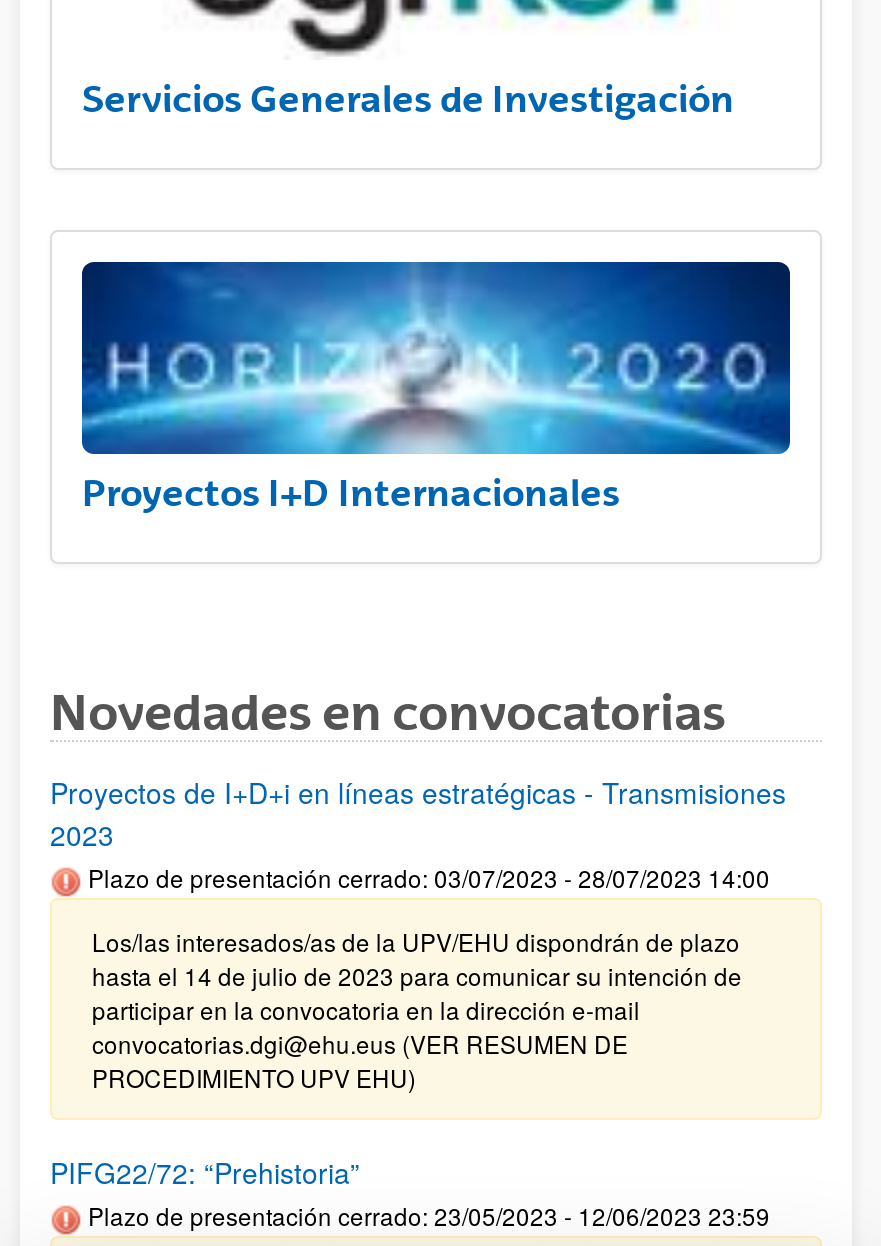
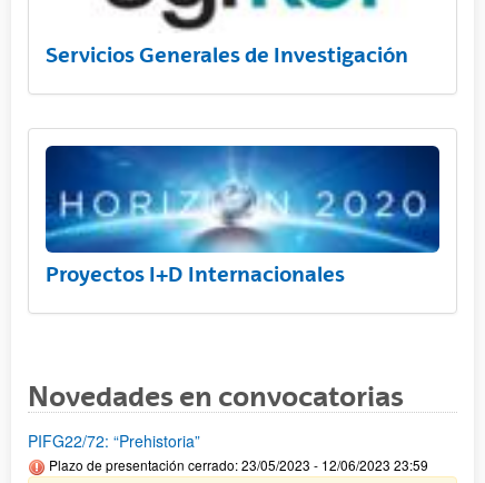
[50,772,786,1094] Proyectos de I+D+i en líneas estratégicas - Transmisiones | 2023 | Plazo de presentación cerrado: 03/07/2023 - 28/07/2023 14:00 | Los/las interesados/as de la UPV/EHU dispondrán de plazo | hasta el 14 de julio de 2023 para comunicar su intención de | participar en la convocatoria en la dirección e-mail | convocatorias.dgi@ehu.eus (VER RESUMEN DE | PROCEDIMIENTO UPV EHU) -> none

